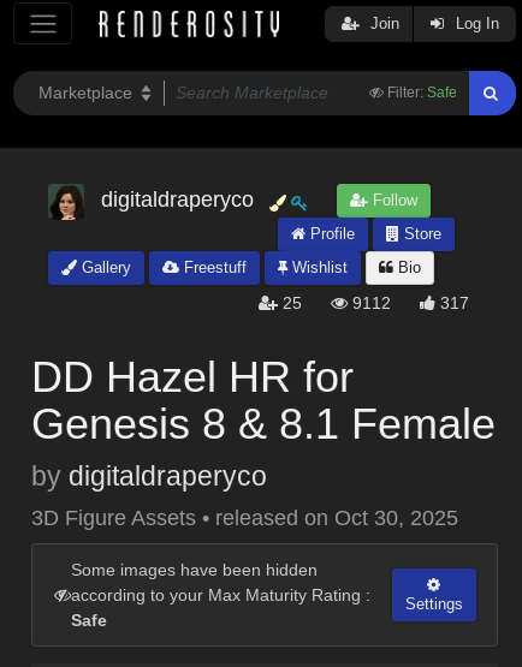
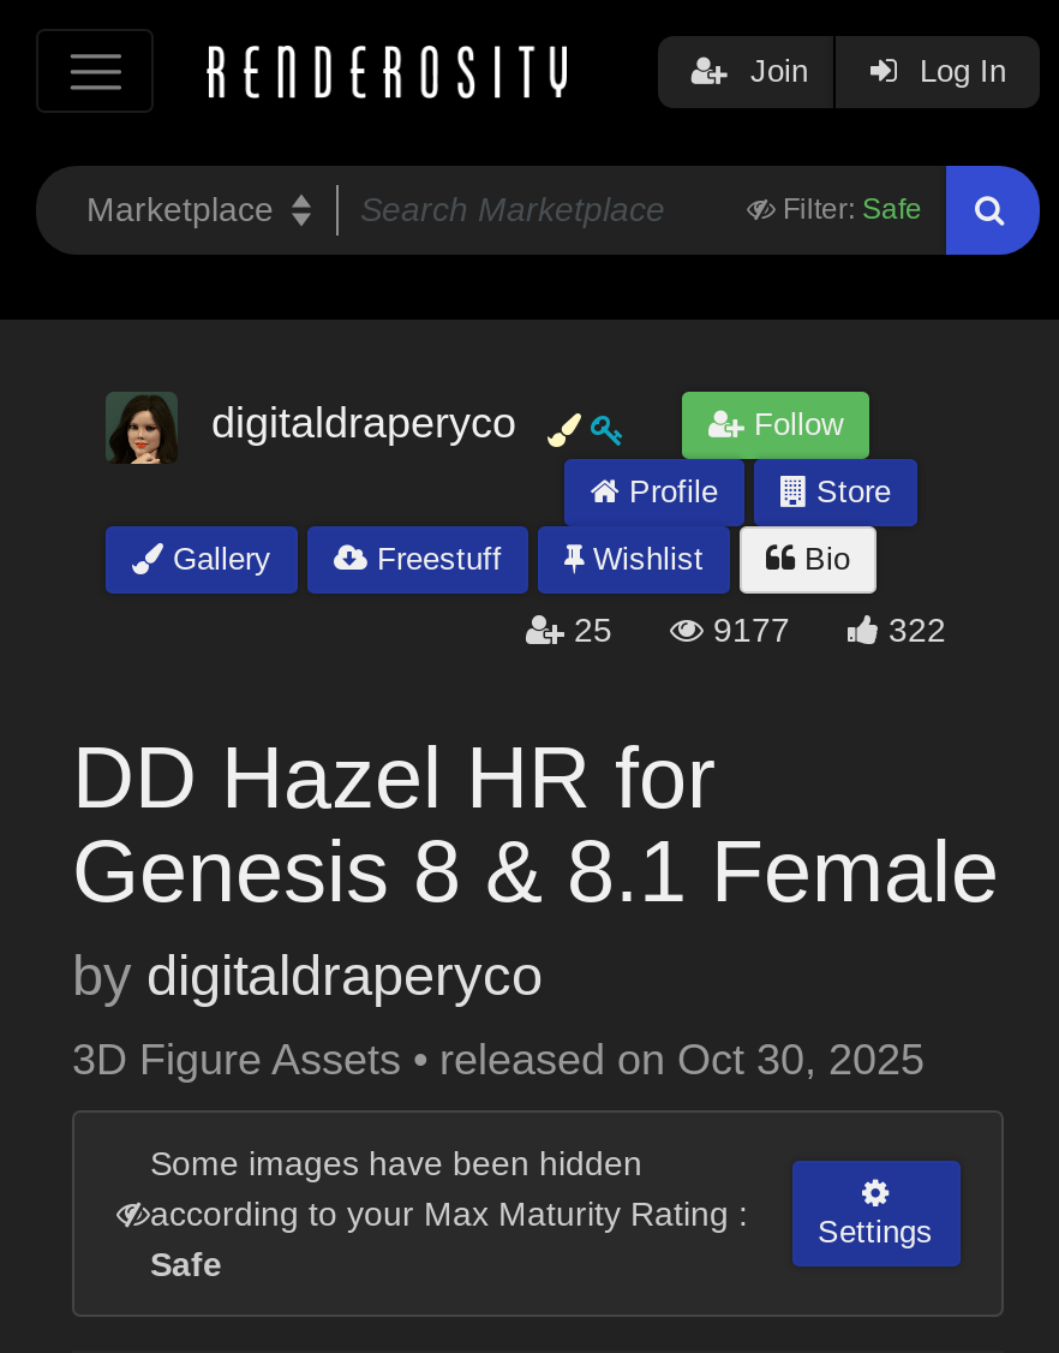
[348,293,391,313] 9112 -> [704,611,790,649] 9177
[435,293,469,313] 317 -> [879,611,946,649] 322

